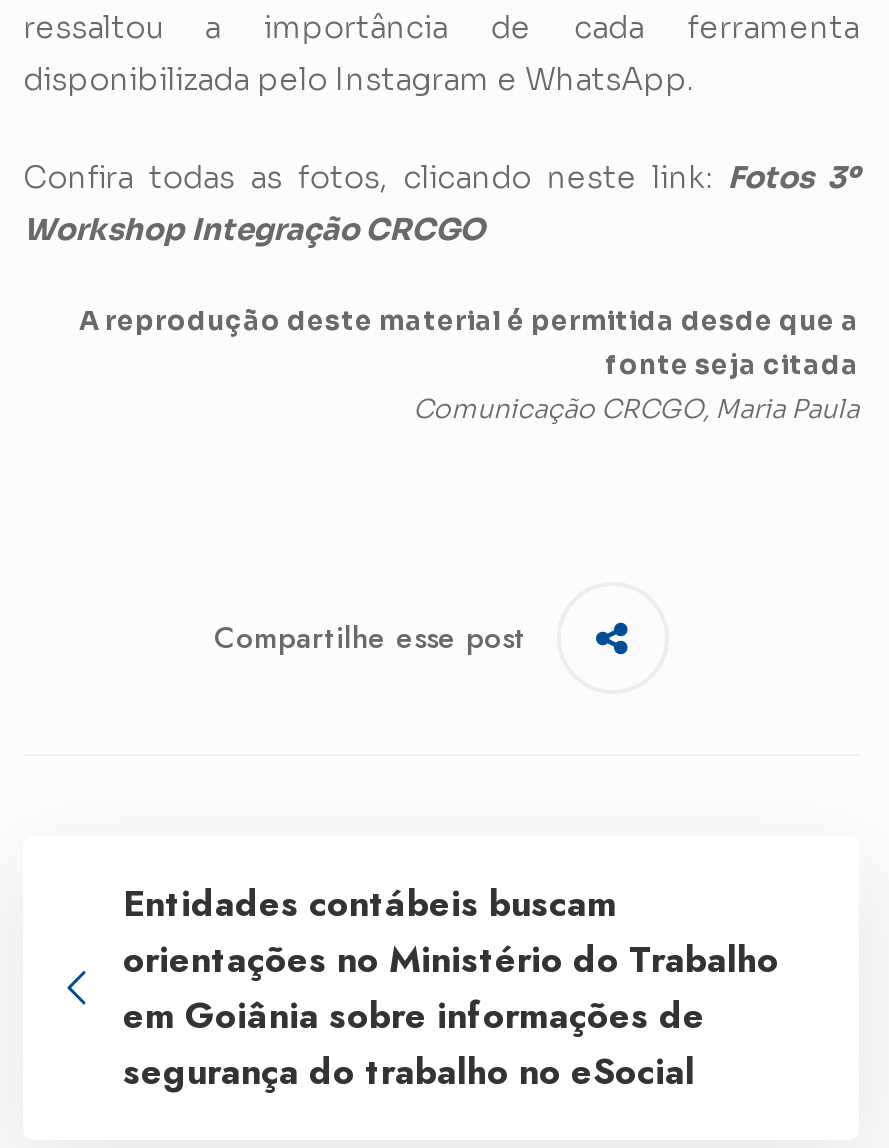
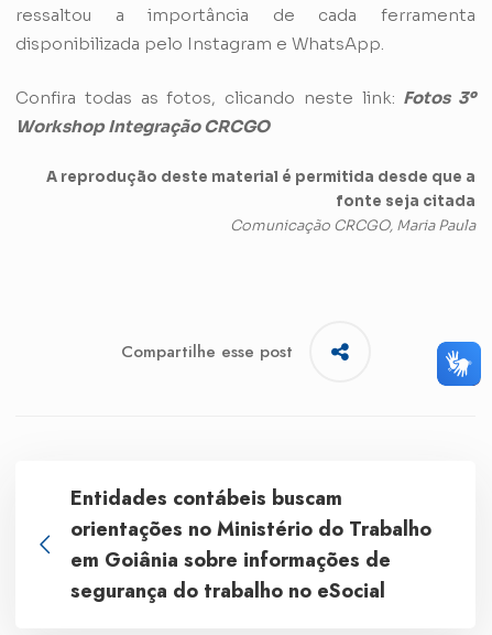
none -> [436,341,482,387] [image]

